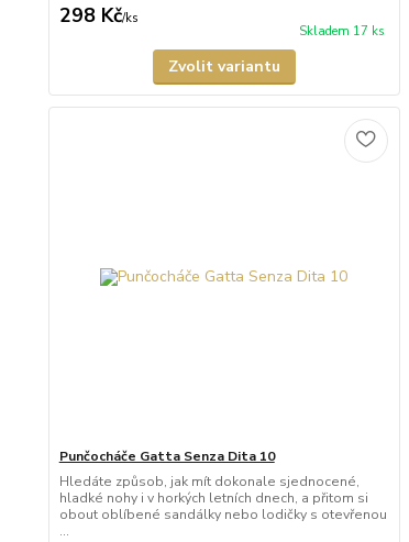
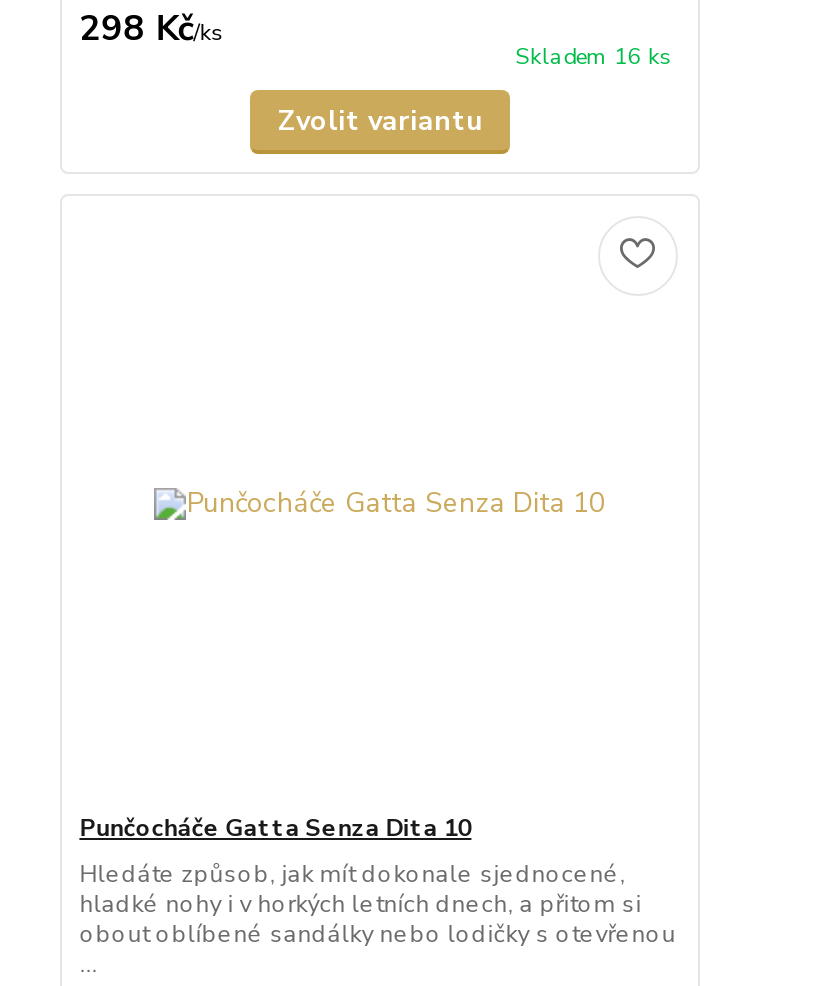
[299,24,385,40] Skladem 17 ks -> [516,43,672,73] Skladem 16 ks

